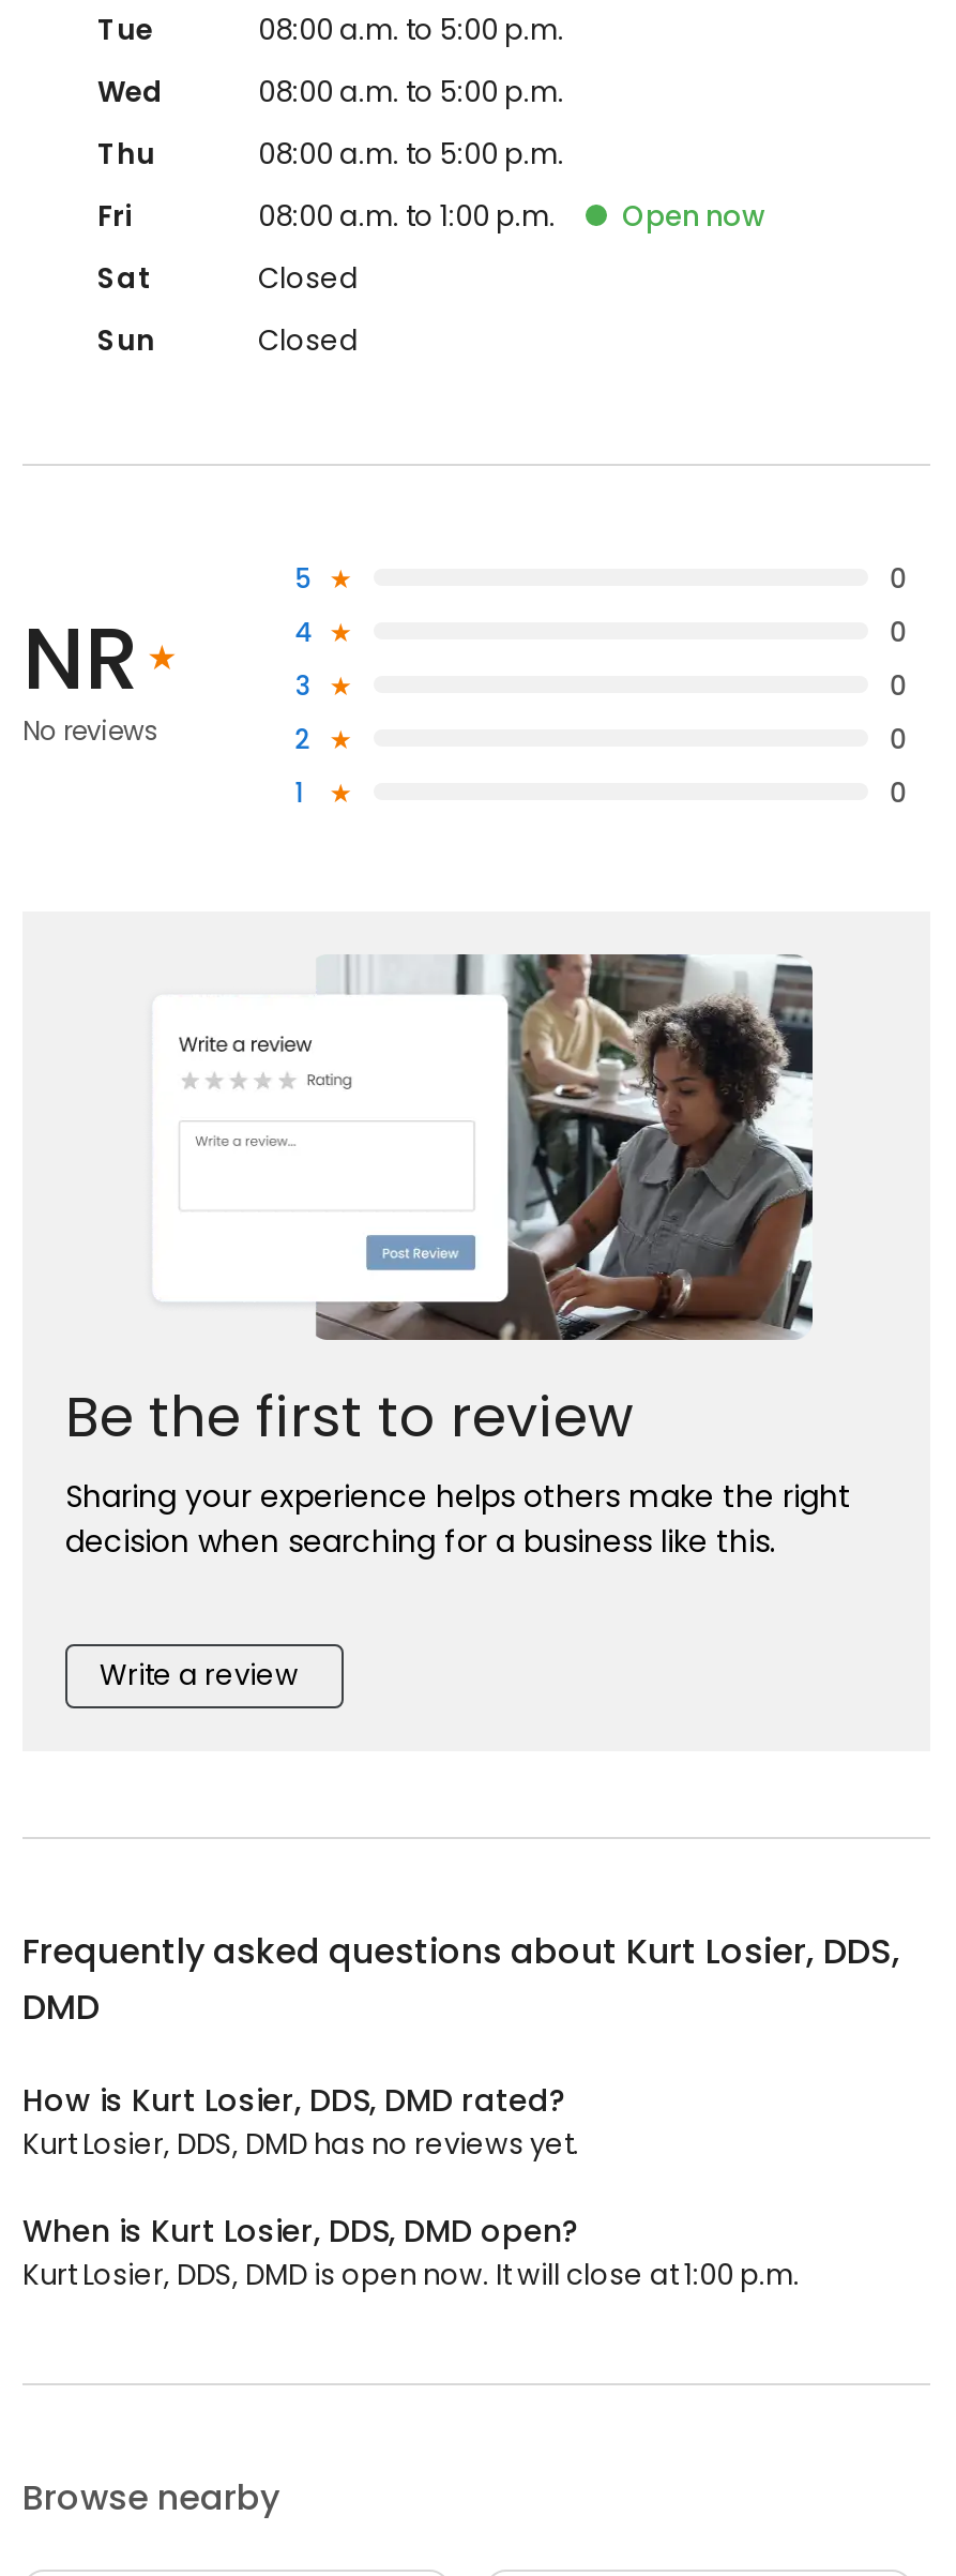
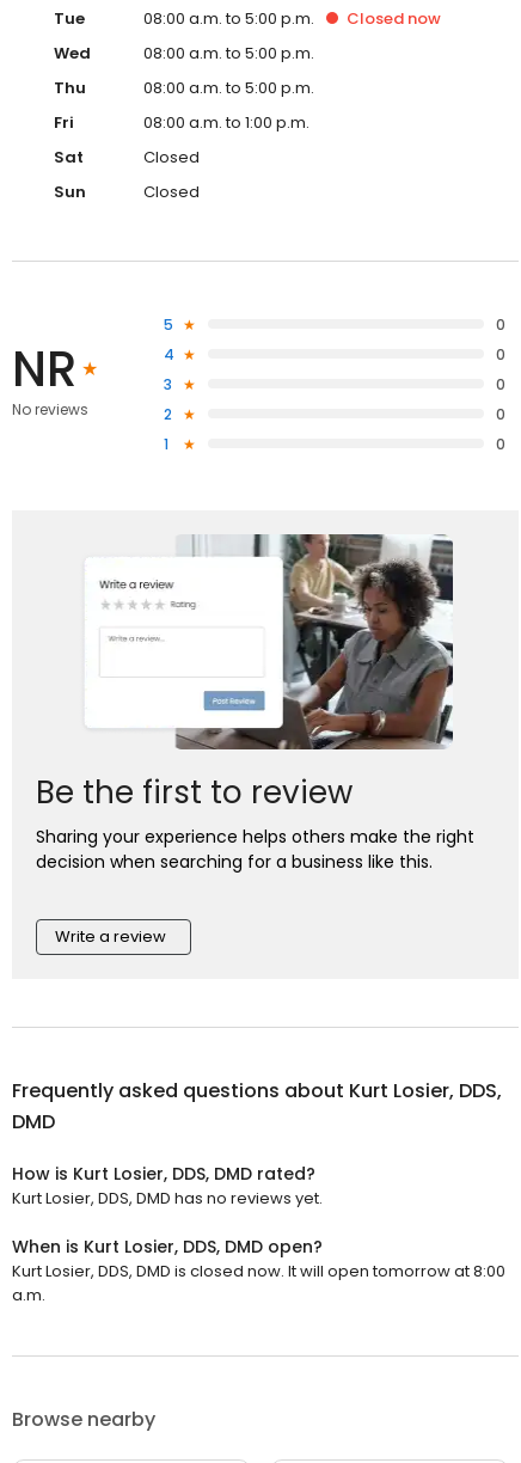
none -> [347,7,441,30] Closed now
[622,196,765,236] Open now -> none
[22,2254,800,2295] Kurt Losier, DDS, DMD is open now. It will close at 1:00 p.m. -> [12,1260,505,1306] Kurt Losier, DDS, DMD is closed now. It will open tomorrow at 8:00 | a.m.

